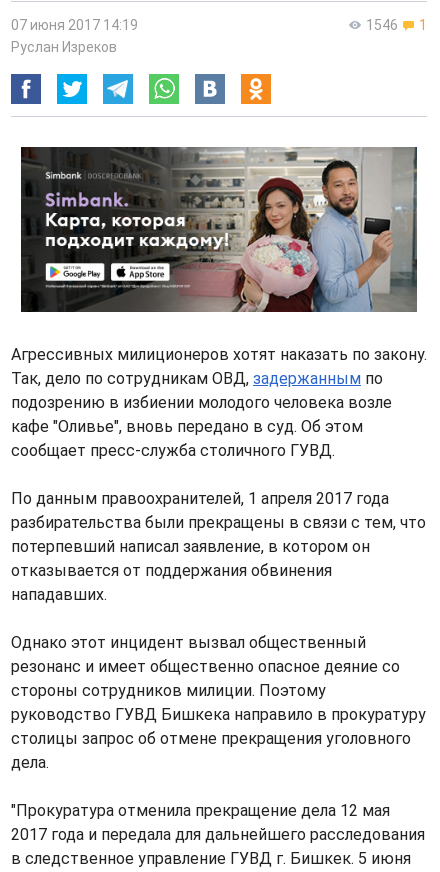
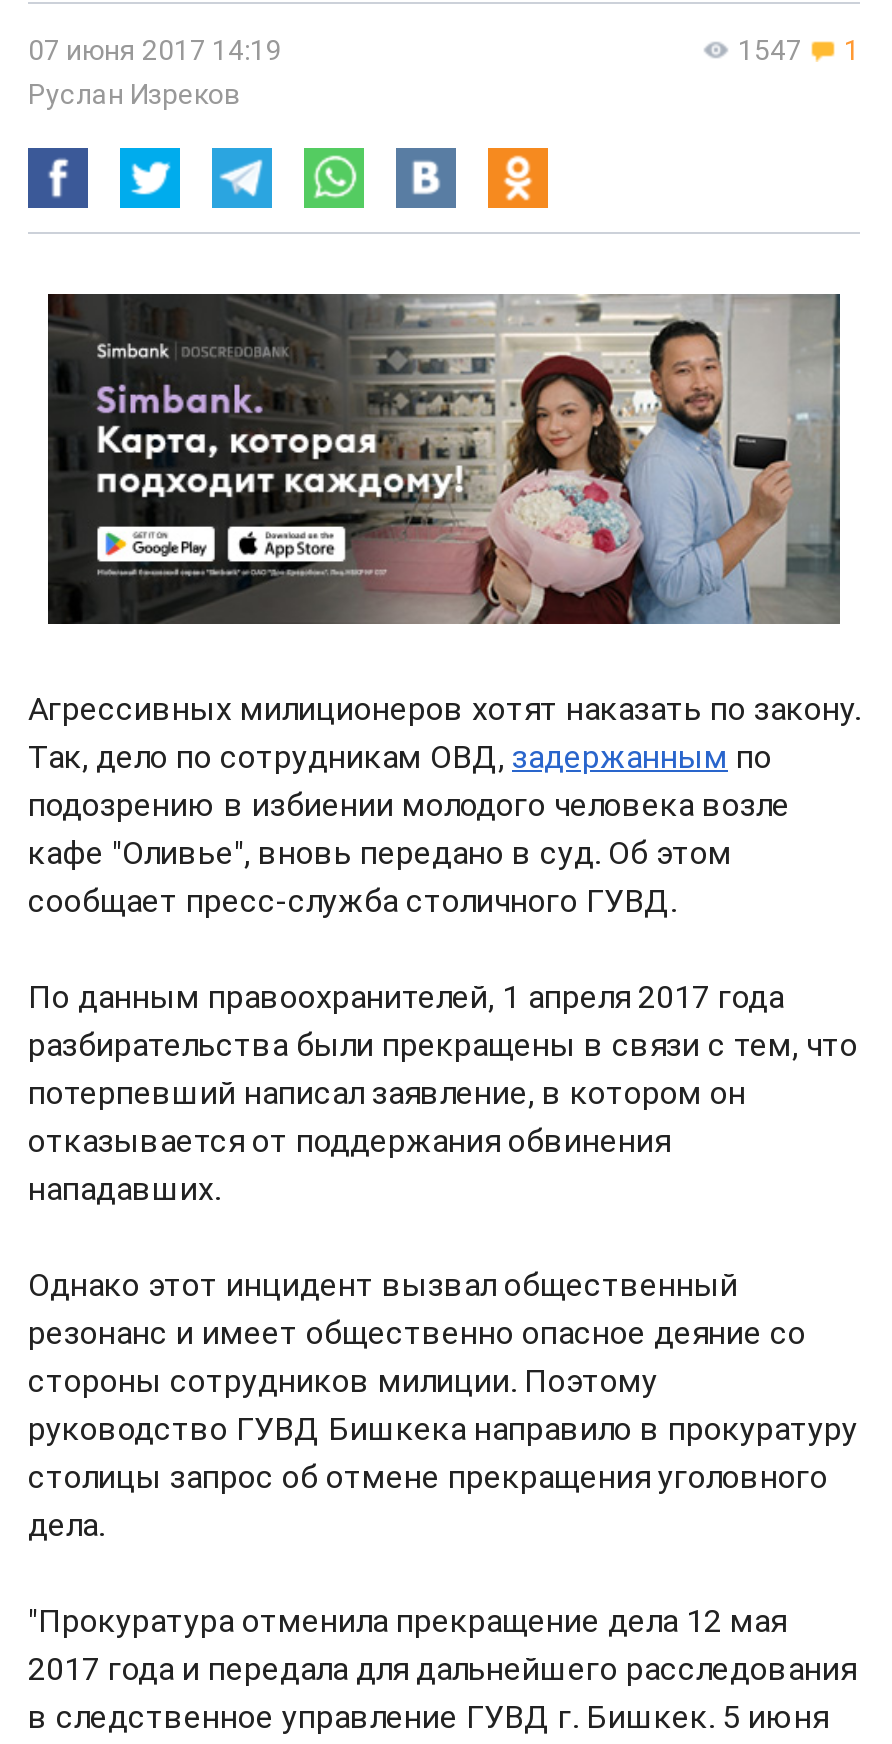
[363,17,427,33] 1546 1 -> [732,34,860,66] 1547 1

